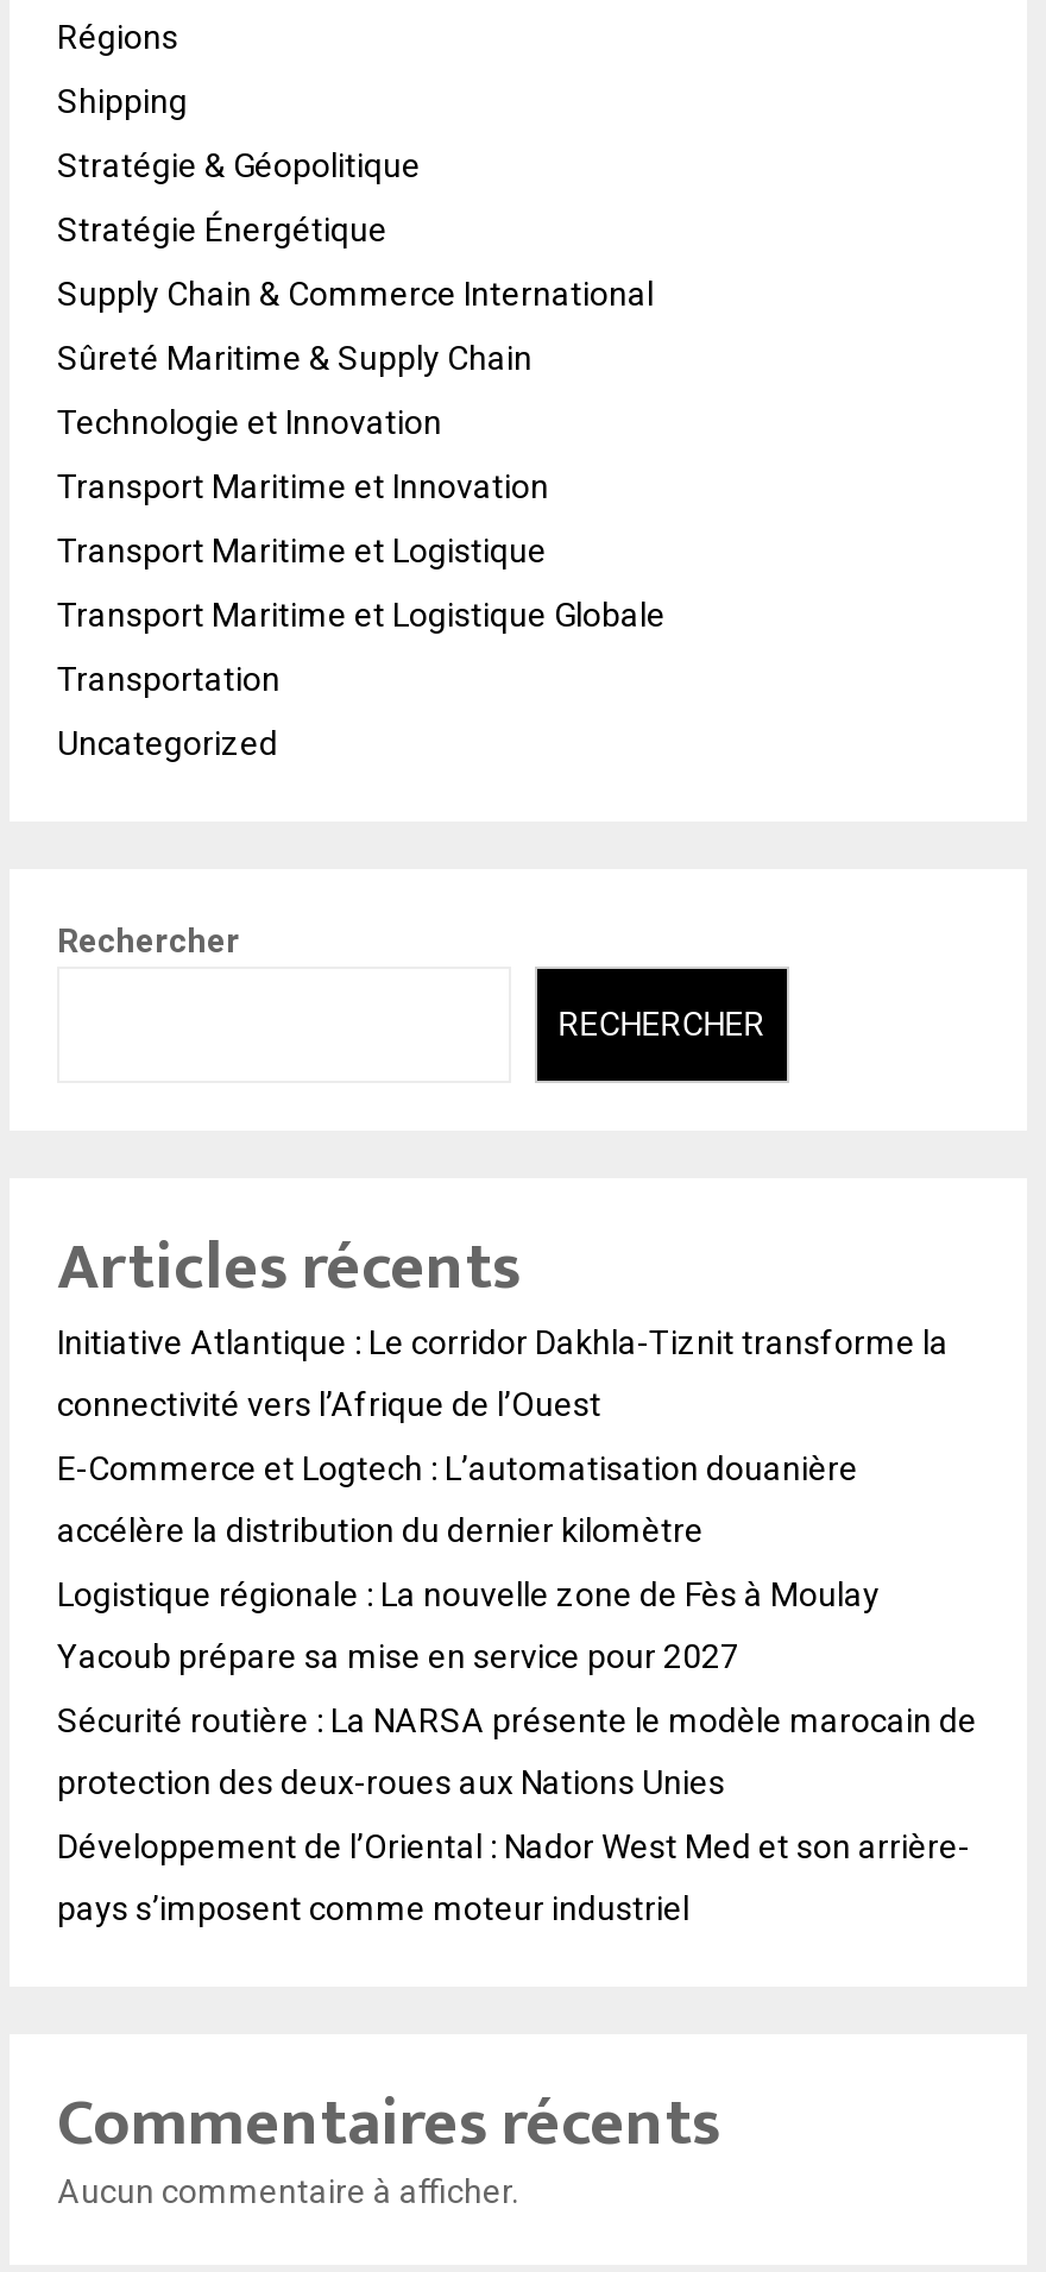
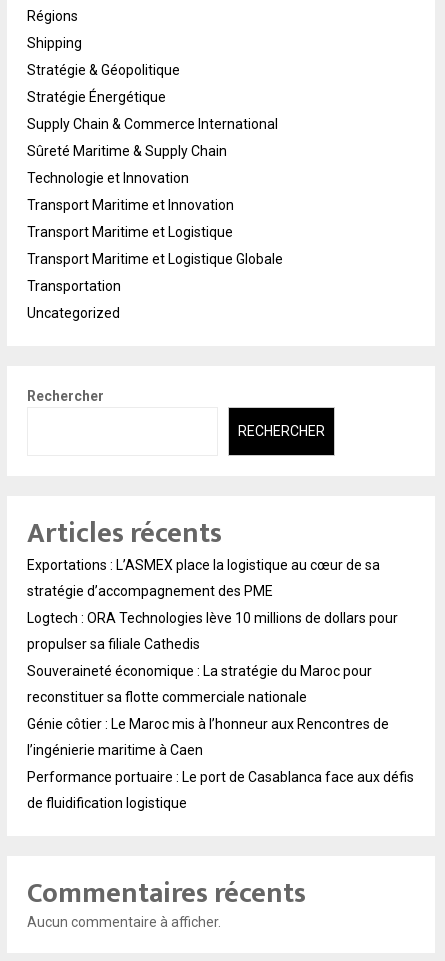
[57,1322,949,1360] Initiative Atlantique : Le corridor Dakhla-Tiznit transforme la -> [27,556,380,572] Exportations : L’ASMEX place la logistique au cœur de sa
[57,1384,601,1422] connectivité vers l’Afrique de l’Ouest -> [27,582,273,598] stratégie d’accompagnement des PME
[57,1448,858,1486] E-Commerce et Logtech : L’automatisation douanière -> [27,609,398,625] Logtech : ORA Technologies lève 10 millions de dollars pour
[57,1510,704,1548] accélère la distribution du dernier kilomètre -> [27,635,200,651] propulser sa filiale Cathedis
[57,1574,880,1612] Logistique régionale : La nouvelle zone de Fès à Moulay -> [27,662,372,678] Souveraineté économique : La stratégie du Maroc pour
[57,1636,739,1674] Yacoub prépare sa mise en service pour 2027 -> [27,688,307,704] reconstituer sa flotte commerciale nationale
[57,1700,977,1738] Sécurité routière : La NARSA présente le modèle marocain de -> [27,715,389,731] Génie côtier : Le Maroc mis à l’honneur aux Rencontres de
[57,1762,725,1800] protection des deux-roues aux Nations Unies -> [27,741,203,757] l’ingénierie maritime à Caen
[57,1826,970,1864] Développement de l’Oriental : Nador West Med et son arrière- -> [27,768,414,784] Performance portuaire : Le port de Casablanca face aux défis
[57,1888,689,1926] pays s’imposent comme moteur industriel -> [27,794,187,810] de fluidification logistique

